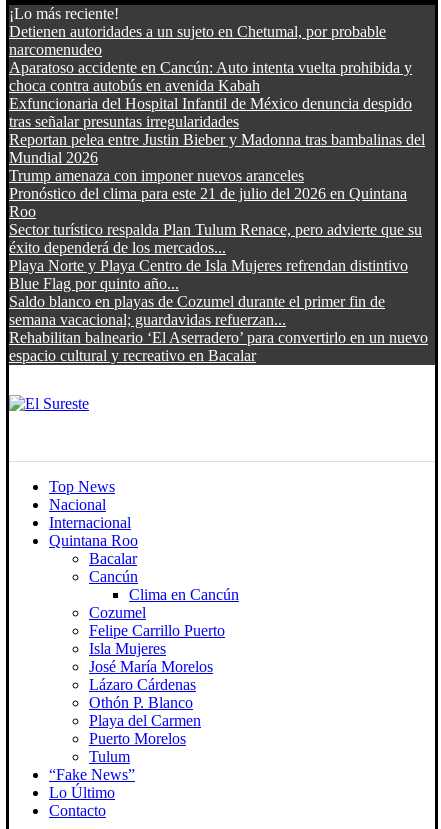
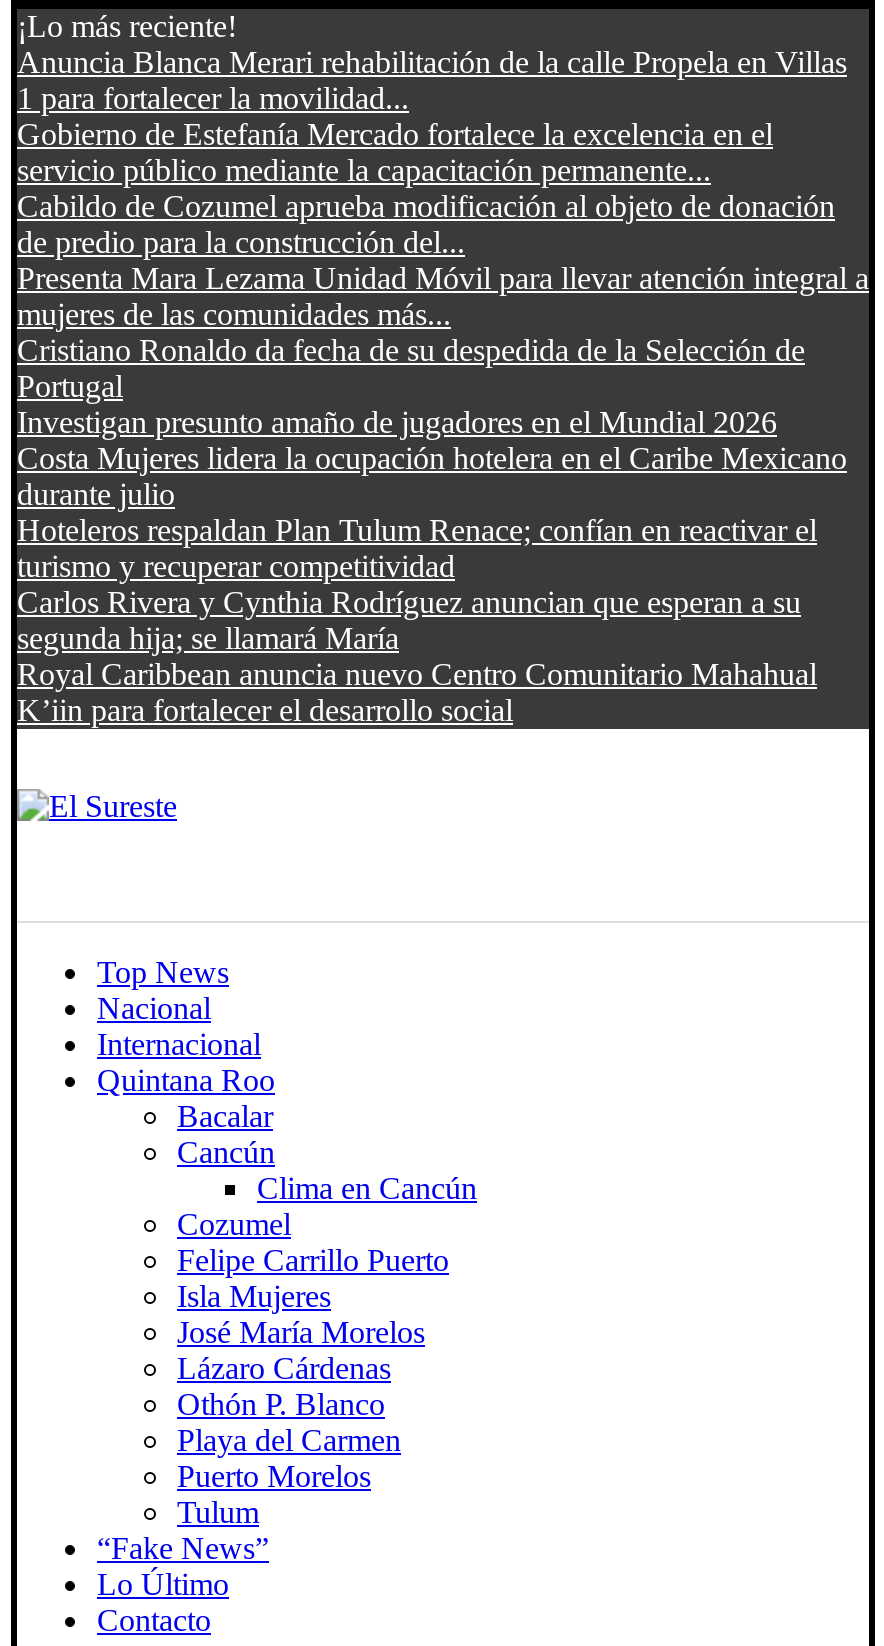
[9,23,428,364] Detienen autoridades a un sujeto en Chetumal, por probable | narcomenudeo | Aparatoso accidente en Cancún: Auto intenta vuelta prohibida y | choca contra autobús en avenida Kabah | Exfuncionaria del Hospital Infantil de México denuncia despido | tras señalar presuntas irregularidades | Reportan pelea entre Justin Bieber y Madonna tras bambalinas del | Mundial 2026 | Trump amenaza con imponer nuevos aranceles | Pronóstico del clima para este 21 de julio del 2026 en Quintana | Roo | Sector turístico respalda Plan Tulum Renace, pero advierte que su | éxito dependerá de los mercados... | Playa Norte y Playa Centro de Isla Mujeres refrendan distintivo | Blue Flag por quinto año... | Saldo blanco en playas de Cozumel durante el primer fin de | semana vacacional; guardavidas refuerzan... | Rehabilitan balneario ‘El Aserradero’ para convertirlo en un nuevo | espacio cultural y recreativo en Bacalar -> [17,45,869,727] Anuncia Blanca Merari rehabilitación de la calle Propela en Villas | 1 para fortalecer la movilidad... | Gobierno de Estefanía Mercado fortalece la excelencia en el | servicio público mediante la capacitación permanente... | Cabildo de Cozumel aprueba modificación al objeto de donación | de predio para la construcción del... | Presenta Mara Lezama Unidad Móvil para llevar atención integral a | mujeres de las comunidades más... | Cristiano Ronaldo da fecha de su despedida de la Selección de | Portugal | Investigan presunto amaño de jugadores en el Mundial 2026 | Costa Mujeres lidera la ocupación hotelera en el Caribe Mexicano | durante julio | Hoteleros respaldan Plan Tulum Renace; confían en reactivar el | turismo y recuperar competitividad | Carlos Rivera y Cynthia Rodríguez anuncian que esperan a su | segunda hija; se llamará María | Royal Caribbean anuncia nuevo Centro Comunitario Mahahual | K’iin para fortalecer el desarrollo social

